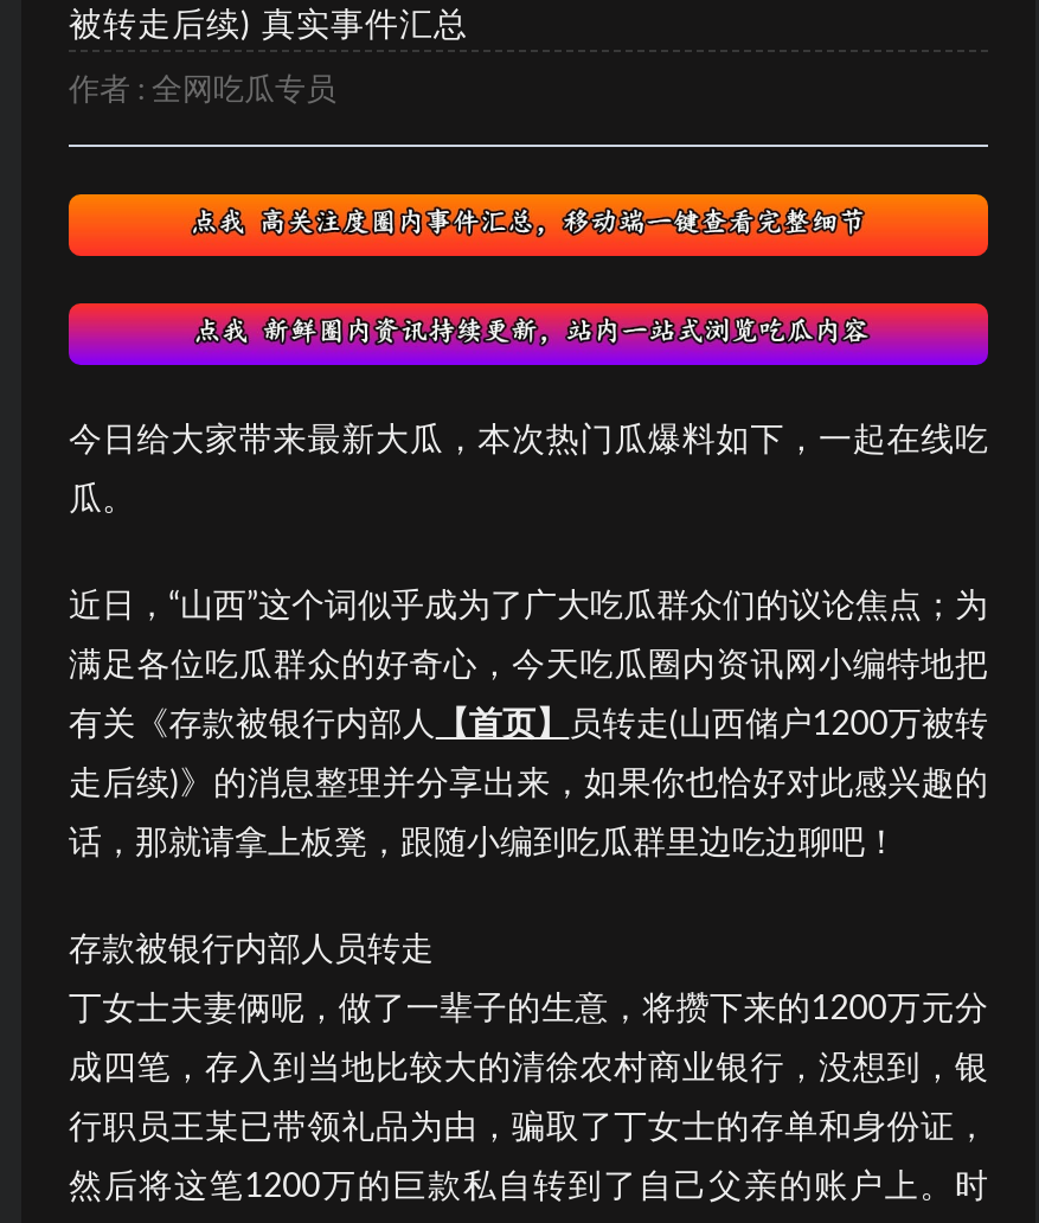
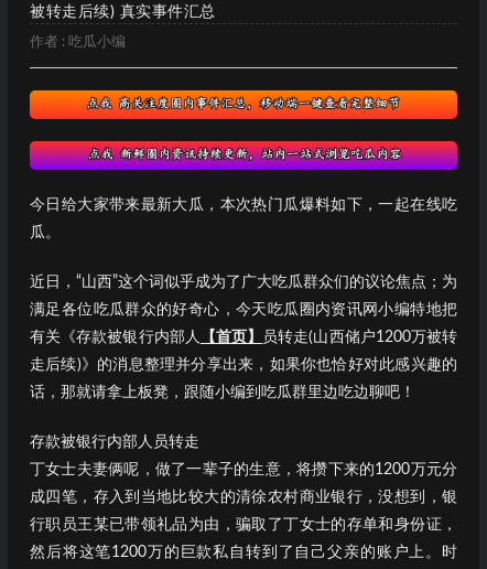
[69,76,336,107] 作者 :全网吃瓜专员 -> [30,35,126,50] 作者 :吃瓜小编

